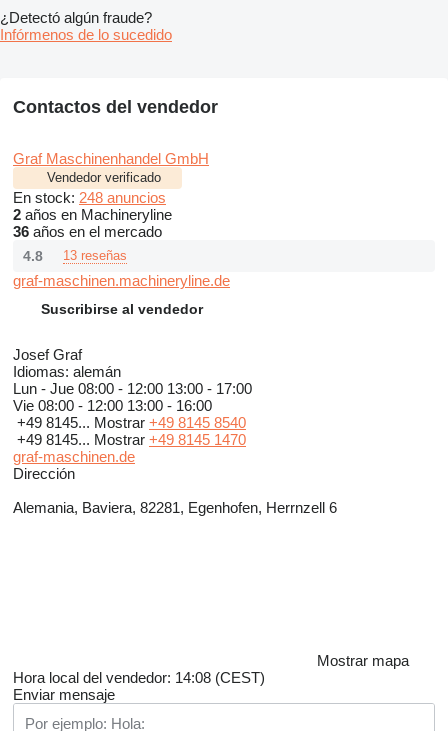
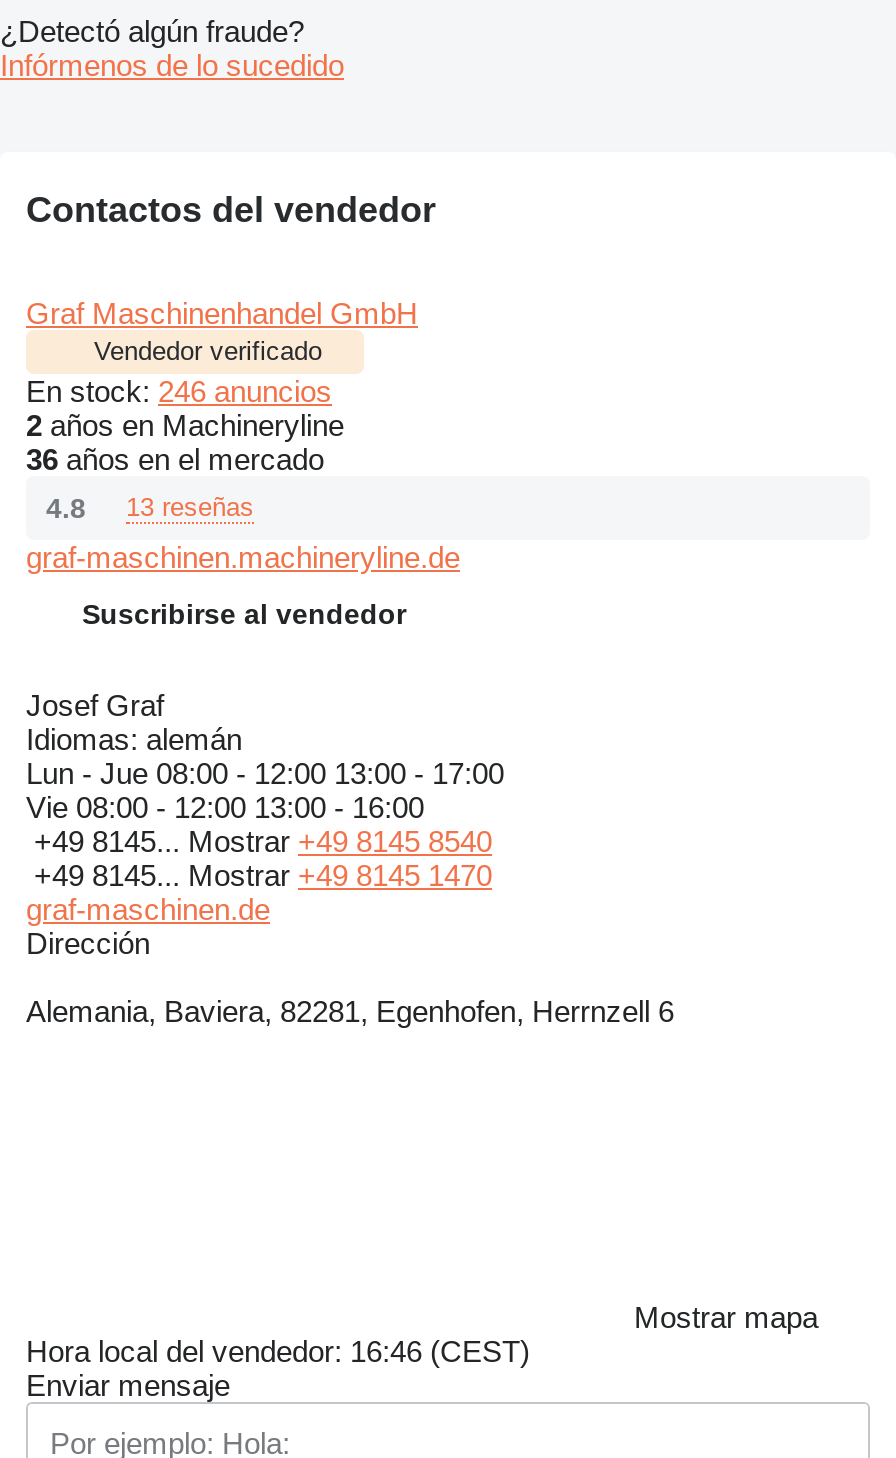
[13,189,166,206] En stock: 248 anuncios -> [26,374,332,408] En stock: 246 anuncios
[13,669,265,686] Hora local del vendedor: 14:08 (CEST) -> [26,1334,530,1368] Hora local del vendedor: 16:46 (CEST)

